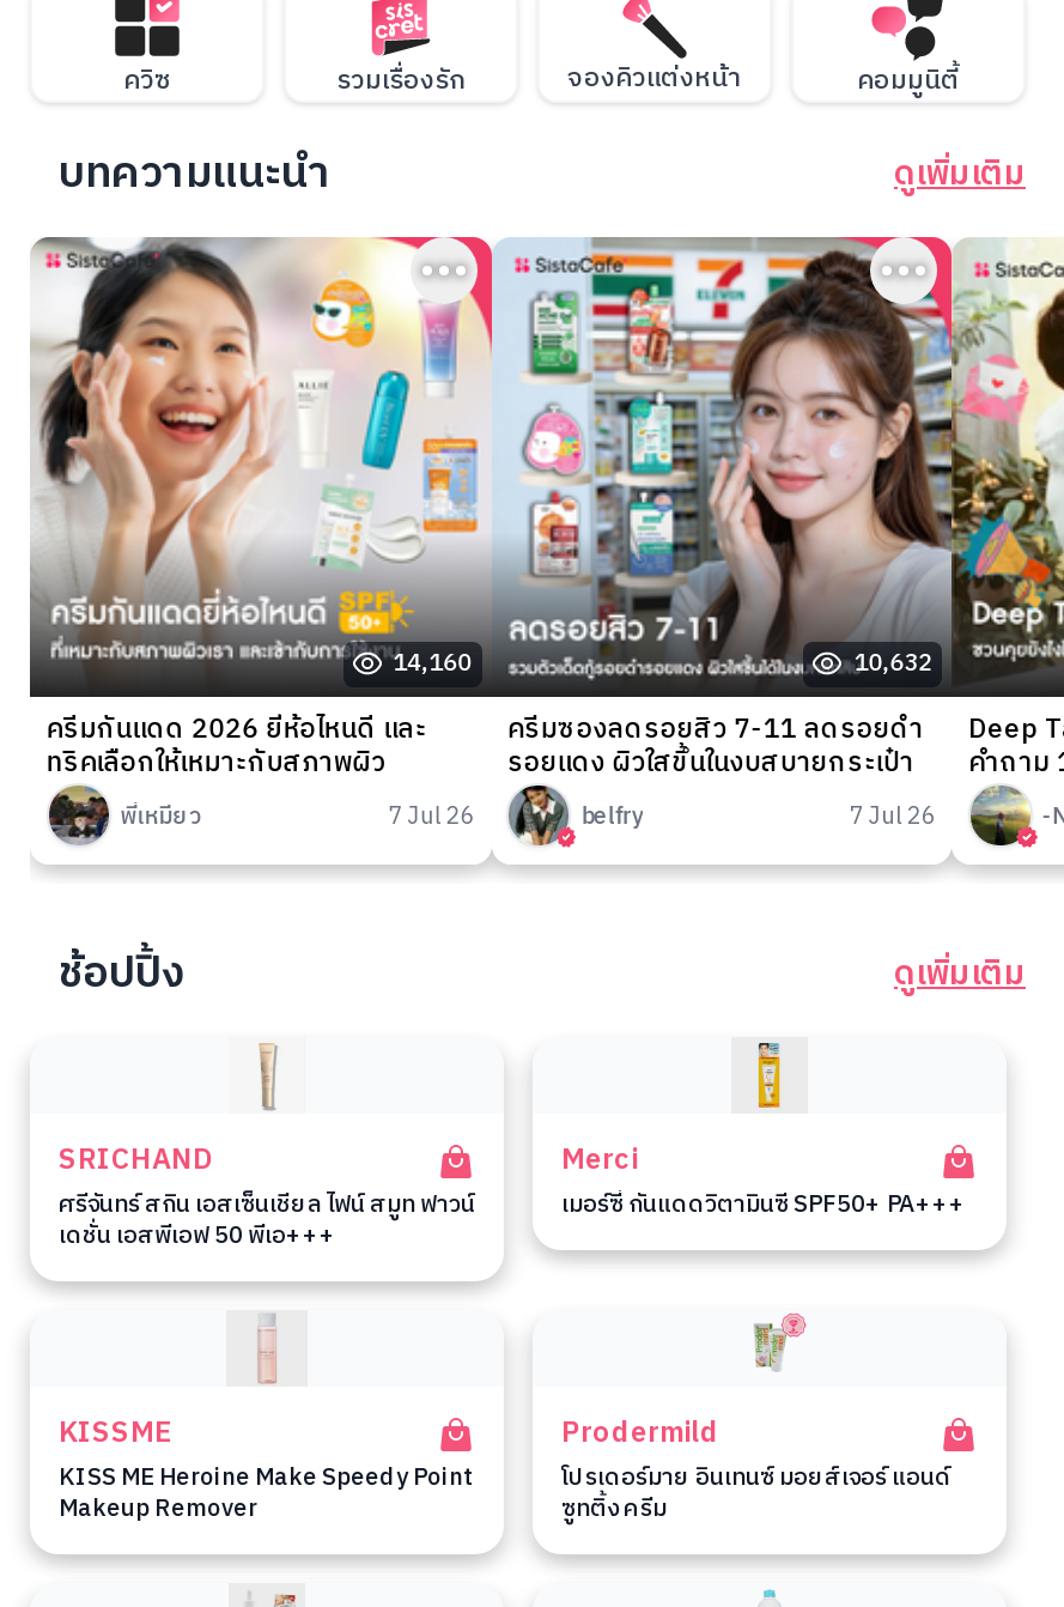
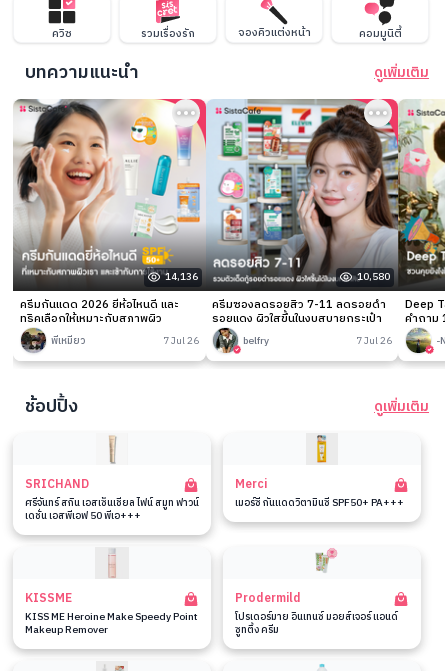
[393,645,472,684] 14,160 -> [165,269,198,285] 14,136
[854,645,933,684] 10,632 -> [357,269,390,285] 10,580

